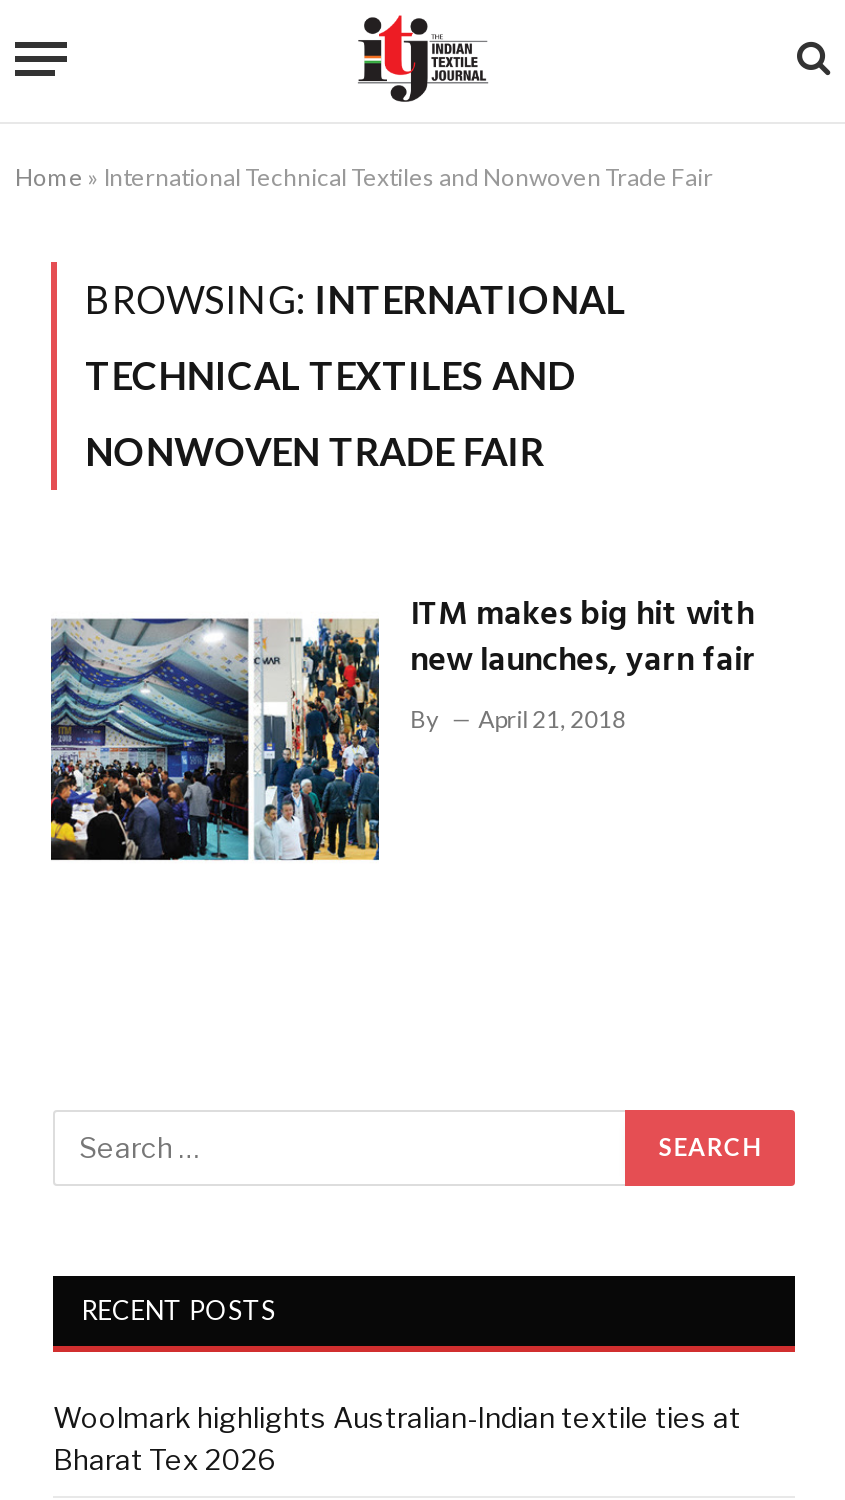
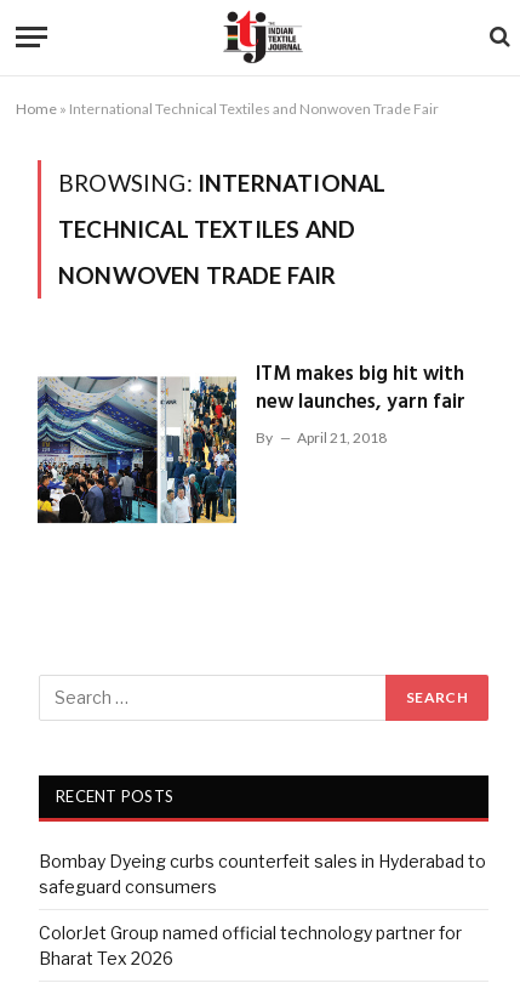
[53,1400,741,1434] Woolmark highlights Australian-Indian textile ties at -> [39,851,486,943] Bombay Dyeing curbs counterfeit sales in Hyderabad to | safeguard consumers | ColorJet Group named official technology partner for

